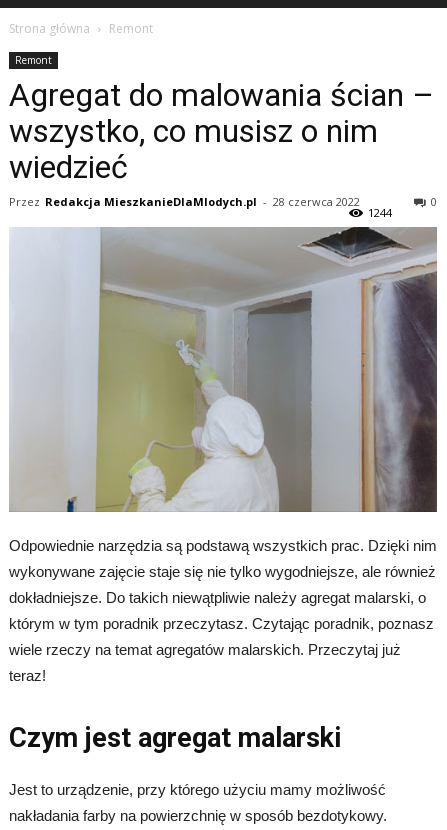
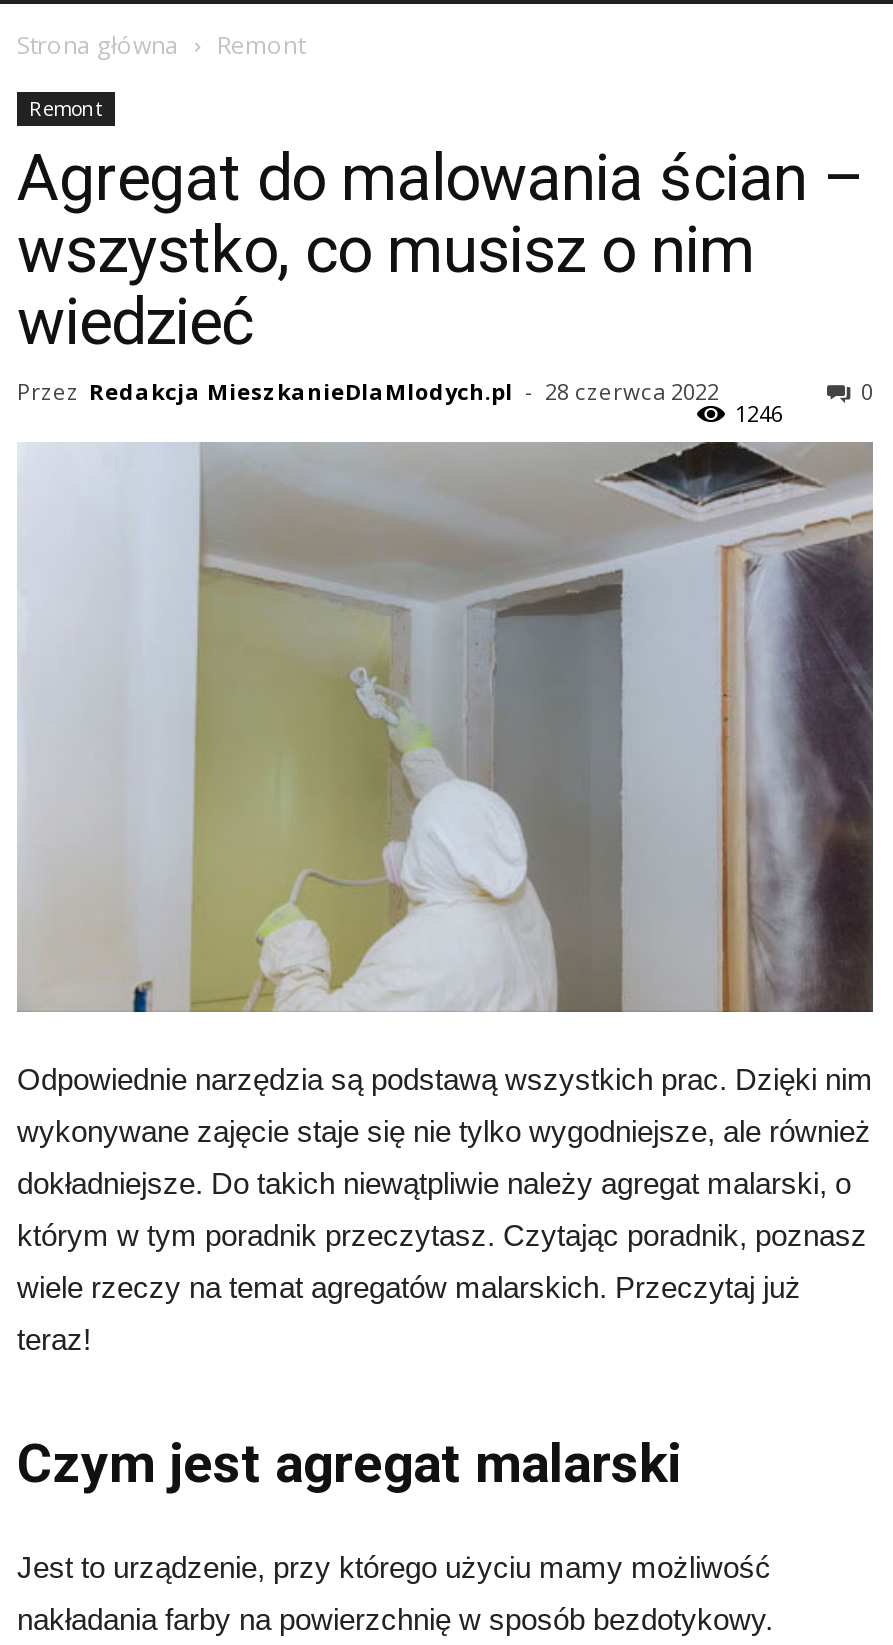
[368,205,392,220] 1244 -> [735,398,783,428] 1246

